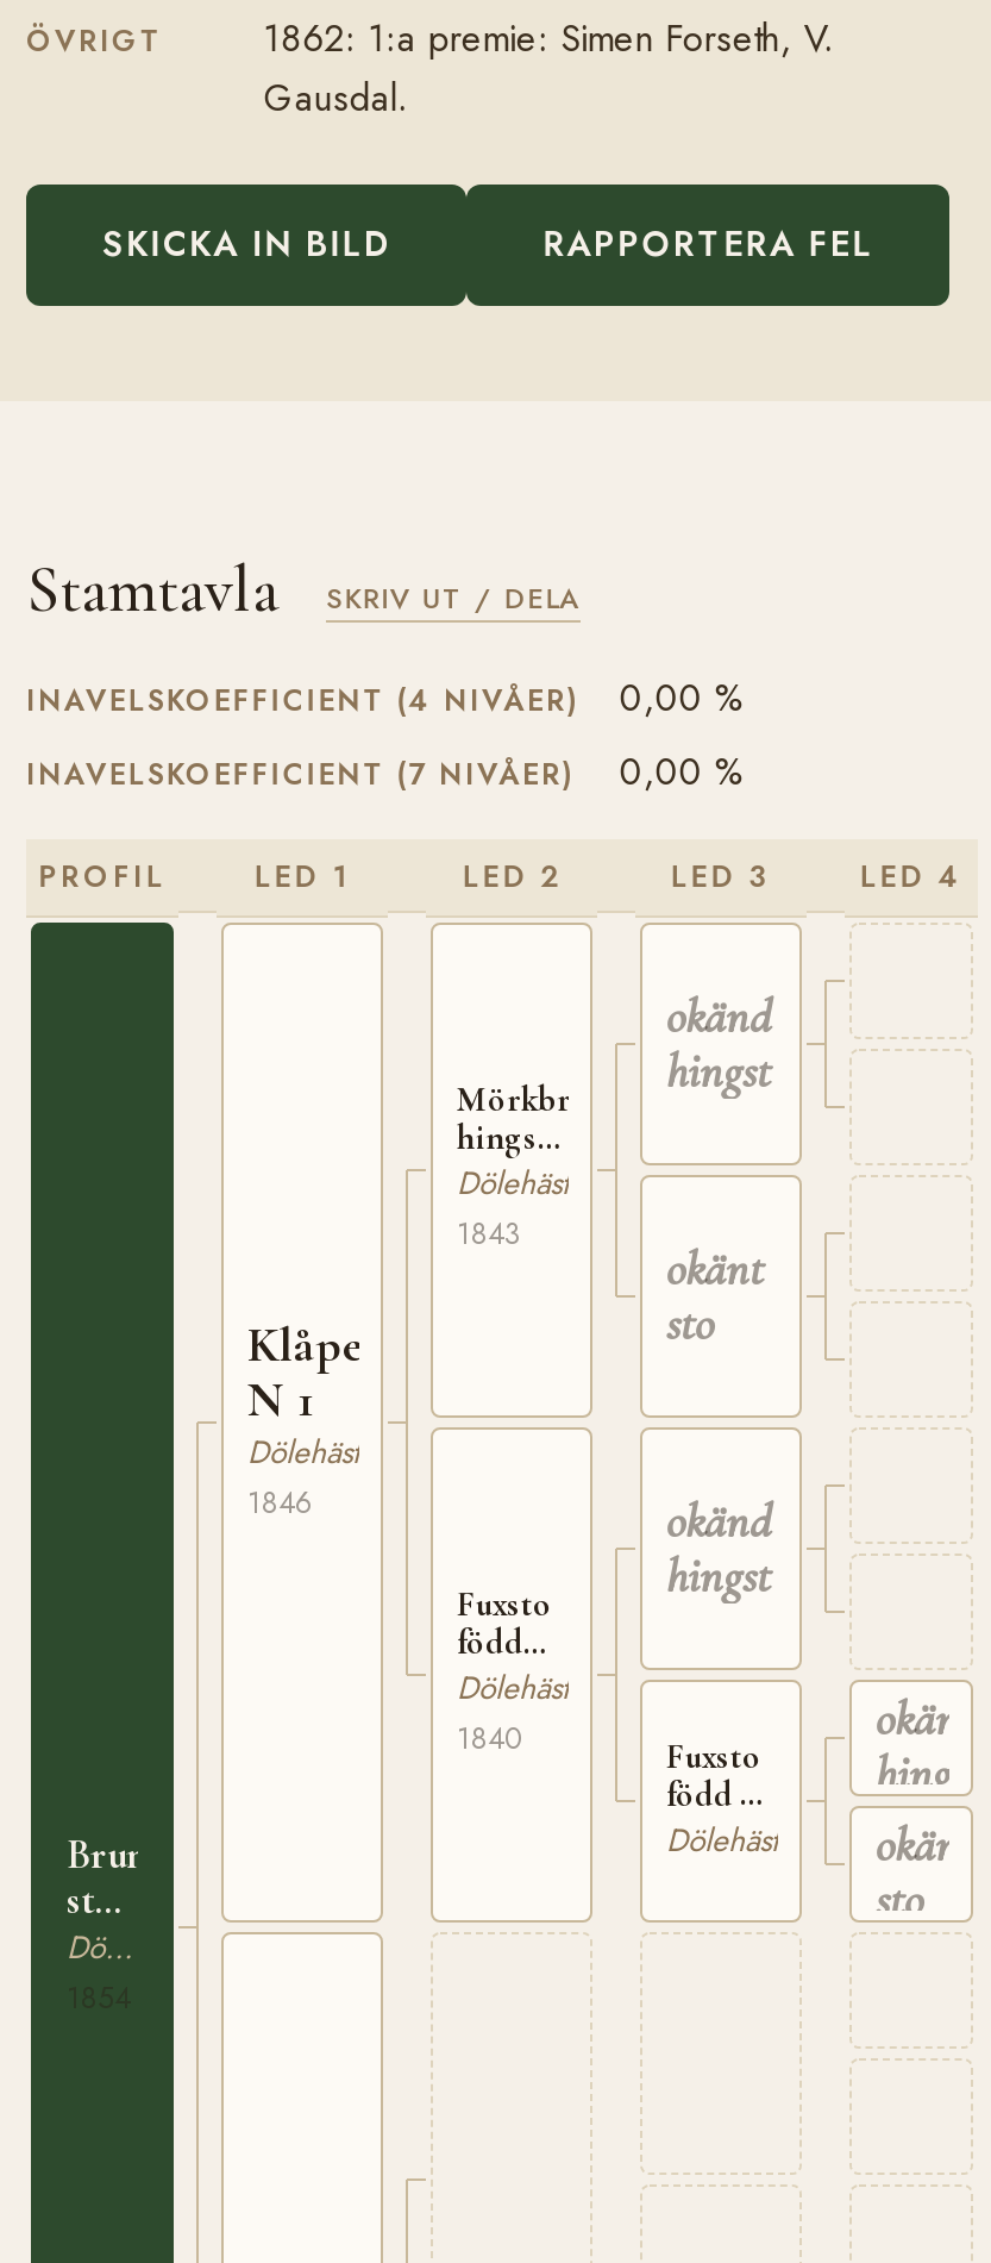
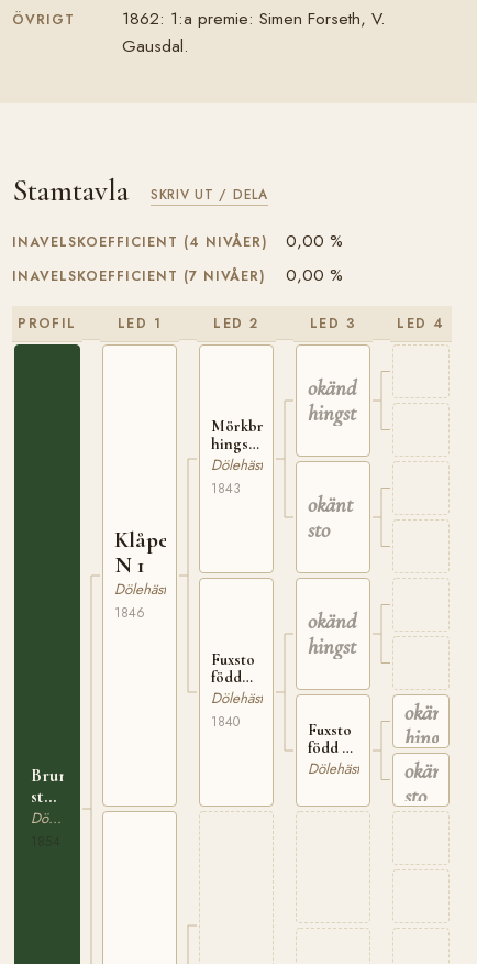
[102,220,874,268] SKICKA IN BILD | RAPPORTERA FEL -> none

